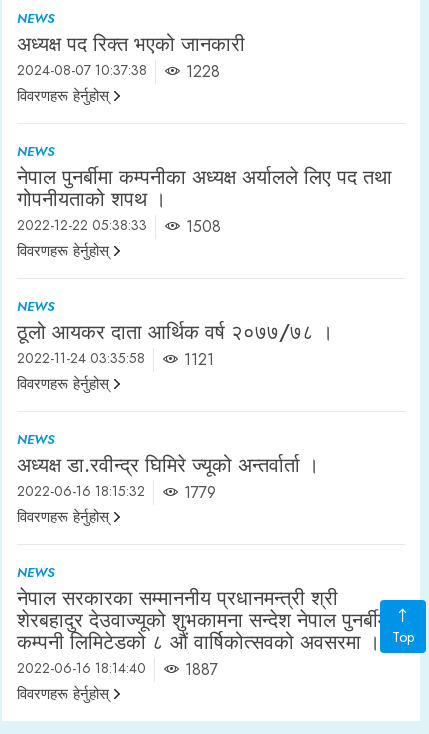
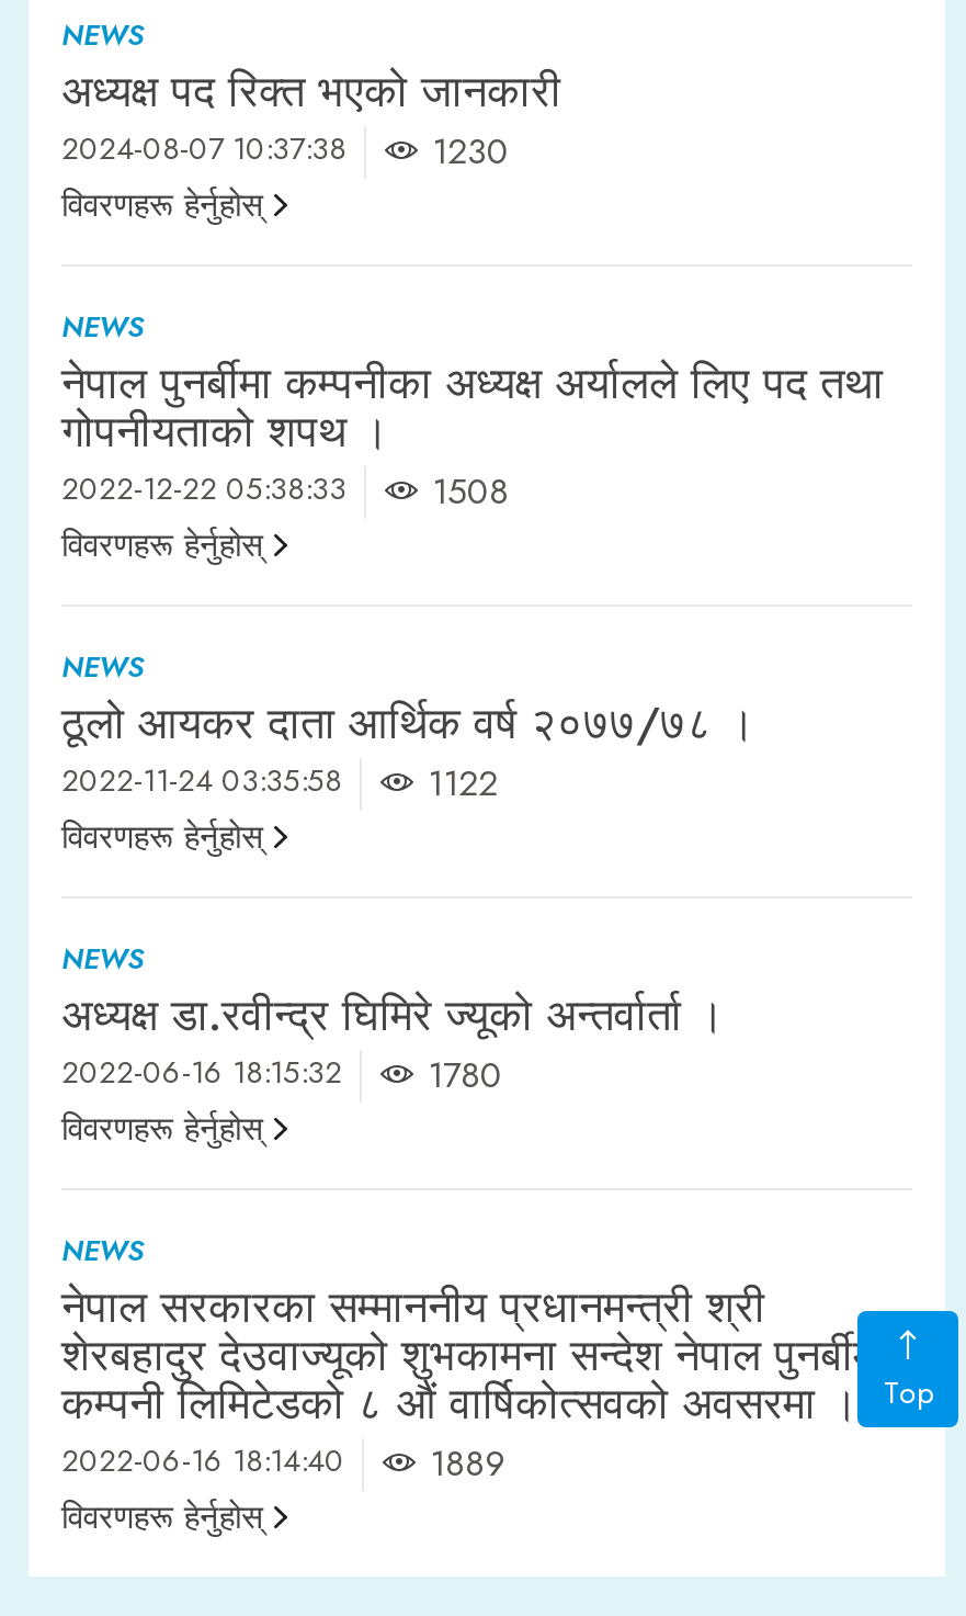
[17,60,220,83] 2024-08-07 10:37:38 1228 -> [61,127,509,178] 2024-08-07 10:37:38 1230
[17,348,214,371] 2022-11-24 03:35:58 1121 -> [61,759,498,809] 2022-11-24 03:35:58 1122
[17,481,216,504] 2022-06-16 18:15:32 1779 -> [61,1051,502,1101] 2022-06-16 18:15:32 1780
[17,658,218,681] 2022-06-16 18:14:40 1887 -> [61,1439,504,1490] 2022-06-16 18:14:40 1889

